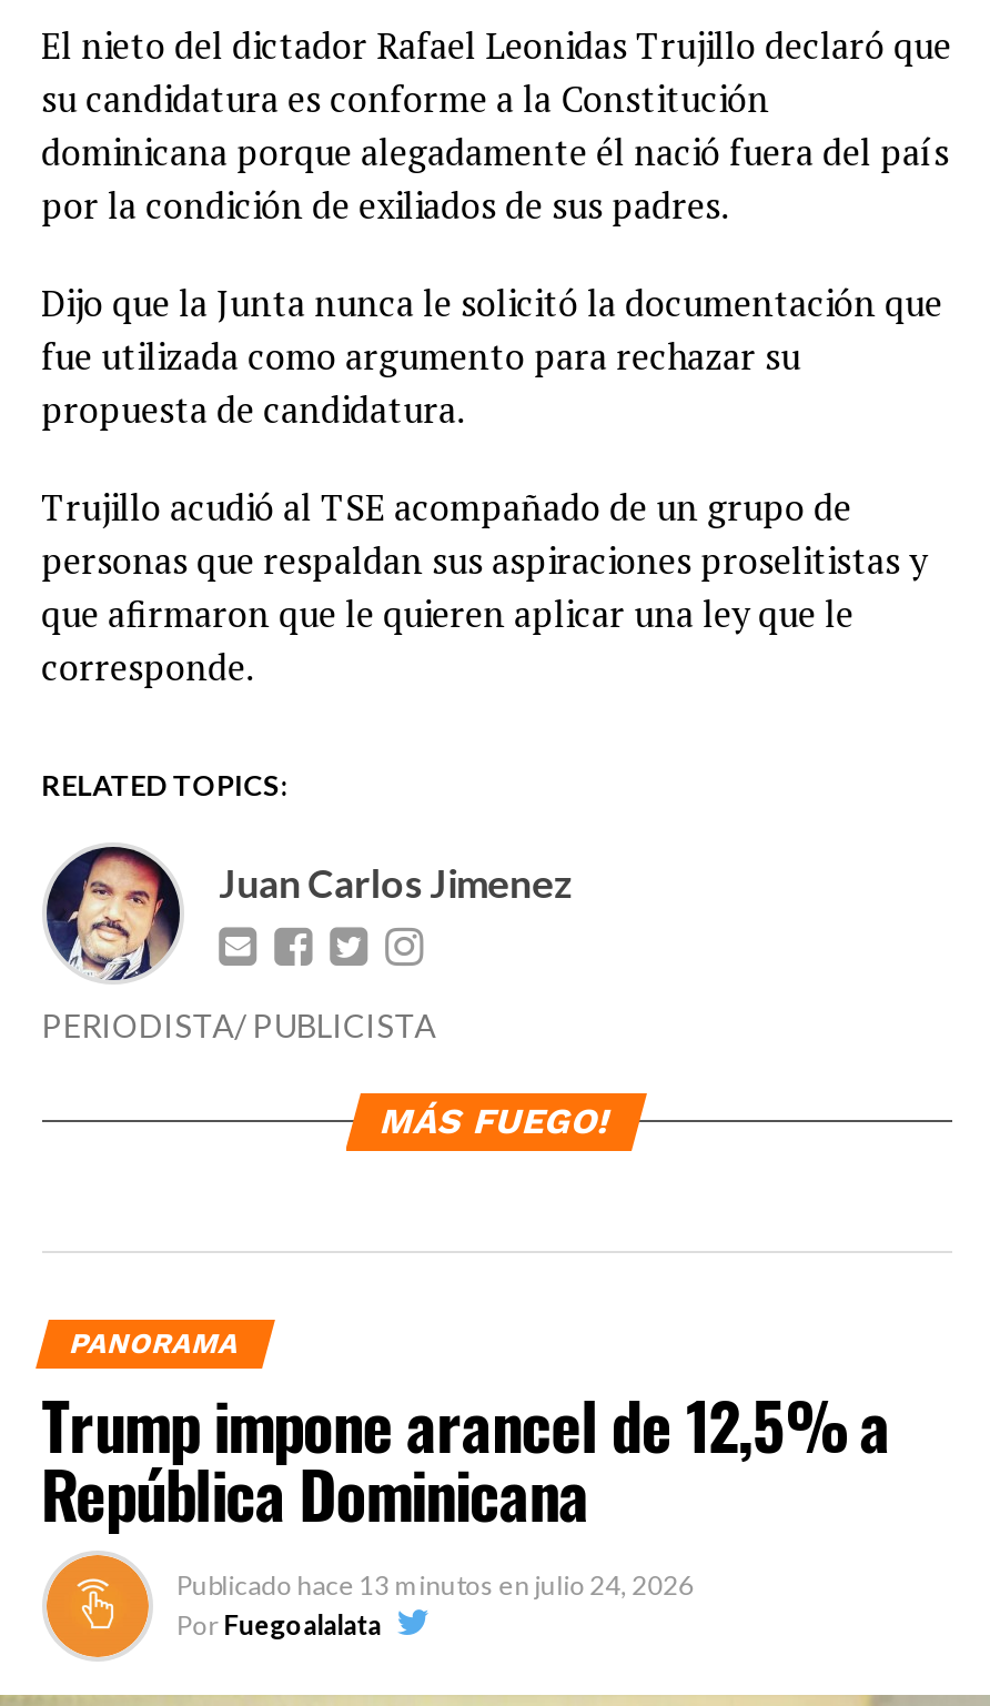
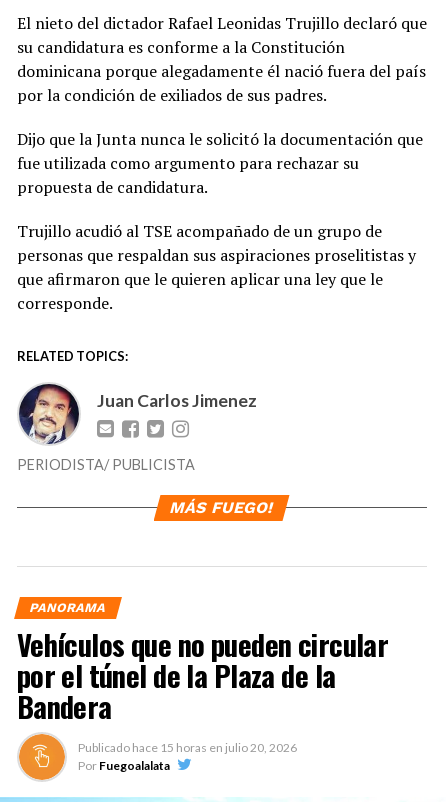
[42,1378,890,1603] Trump impone arancel de 12,5% a | República Dominicana | Publicado hace 13 minutos en julio 24, 2026 -> [17,623,388,755] Vehículos que no pueden circular | por el túnel de la Plaza de la | Bandera | Publicado hace 15 horas en julio 20, 2026

